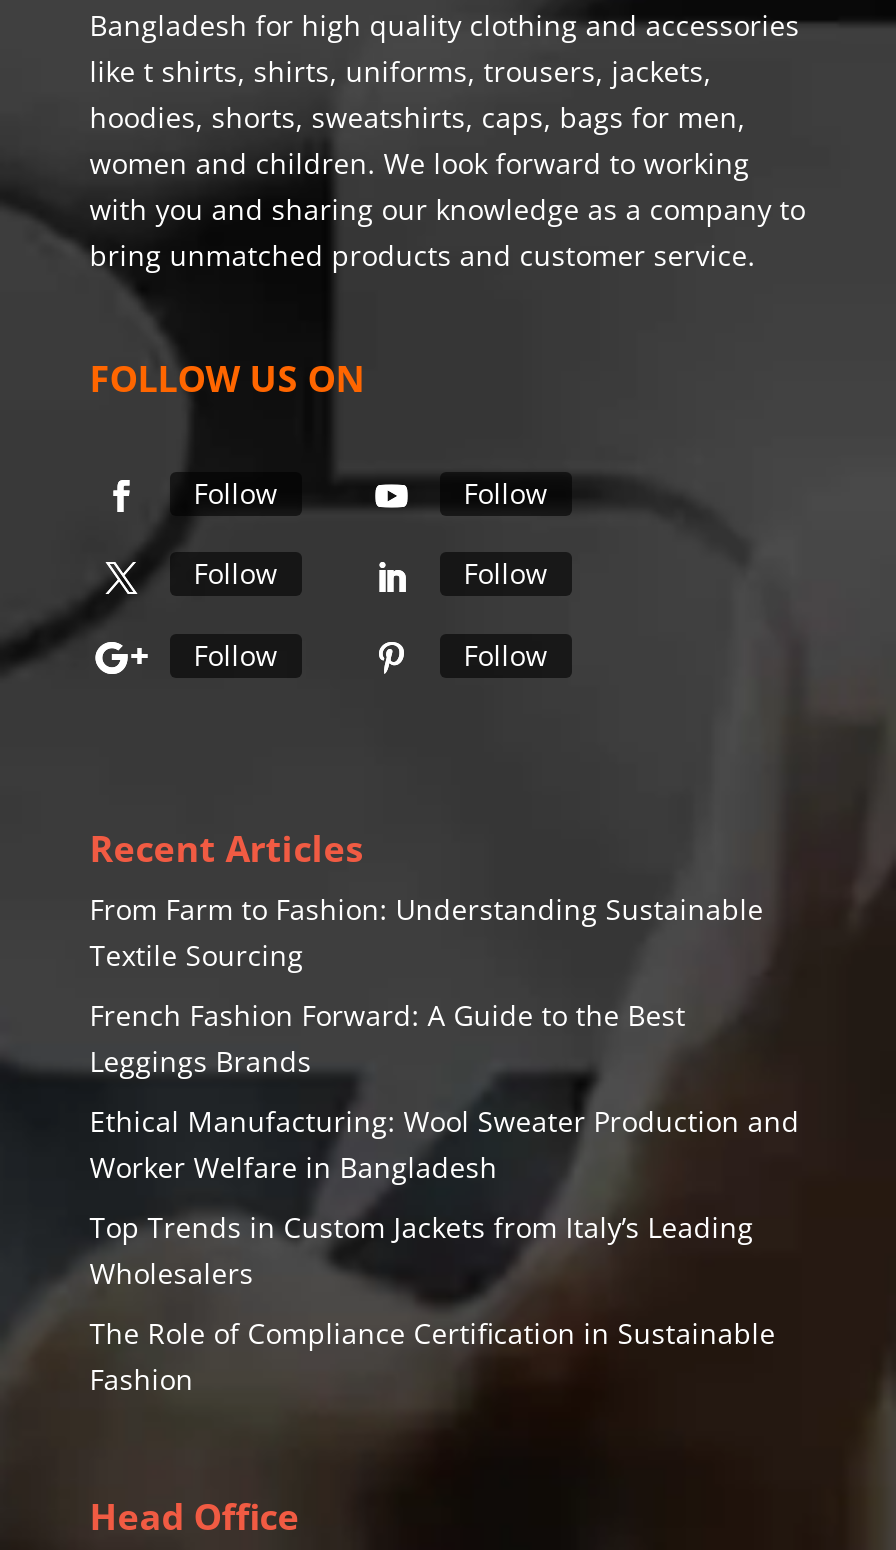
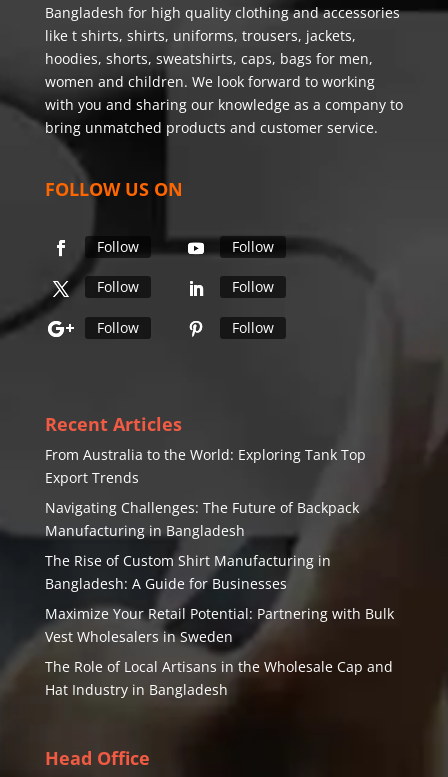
[90,890,764,974] From Farm to Fashion: Understanding Sustainable | Textile Sourcing -> [45,445,366,487] From Australia to the World: Exploring Tank Top | Export Trends
[90,996,686,1080] French Fashion Forward: A Guide to the Best | Leggings Brands -> [45,498,359,540] Navigating Challenges: The Future of Backpack | Manufacturing in Bangladesh
[90,1102,800,1186] Ethical Manufacturing: Wool Sweater Production and | Worker Welfare in Bangladesh -> [45,551,331,593] The Rise of Custom Shirt Manufacturing in | Bangladesh: A Guide for Businesses
[90,1208,754,1292] Top Trends in Custom Jackets from Italy’s Leading | Wholesalers -> [45,604,394,646] Maximize Your Retail Potential: Partnering with Bulk | Vest Wholesalers in Sweden
[90,1314,776,1398] The Role of Compliance Certification in Sustainable | Fashion -> [45,657,393,699] The Role of Local Artisans in the Wholesale Cap and | Hat Industry in Bangladesh

